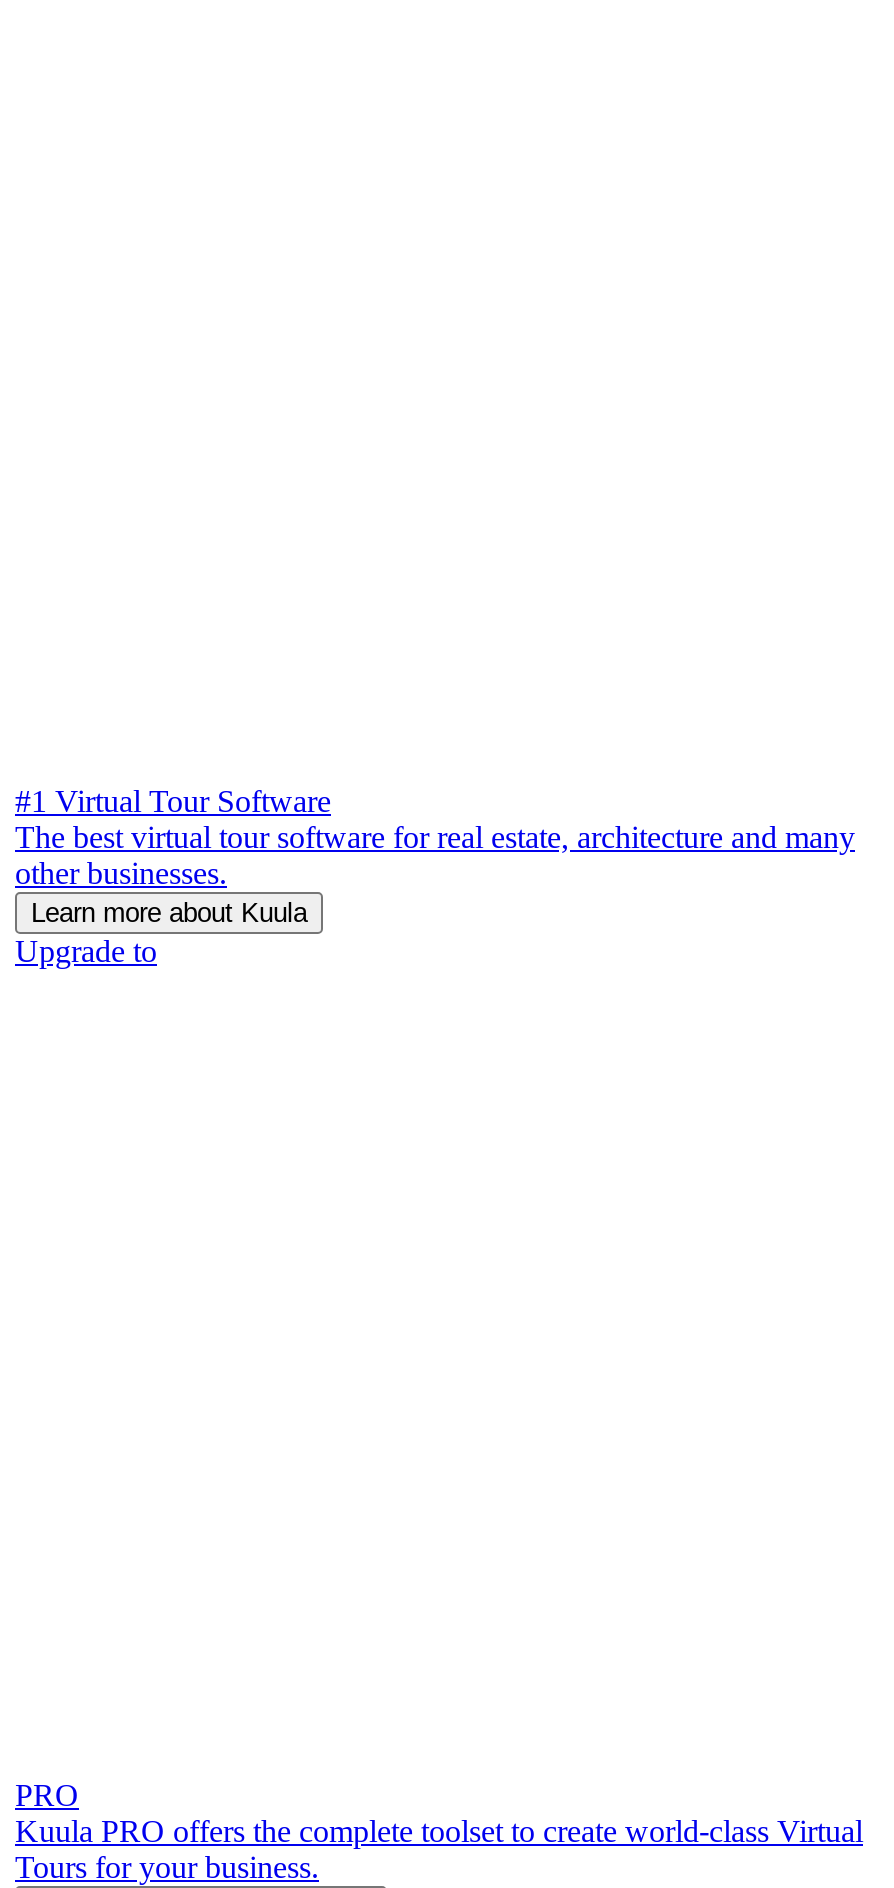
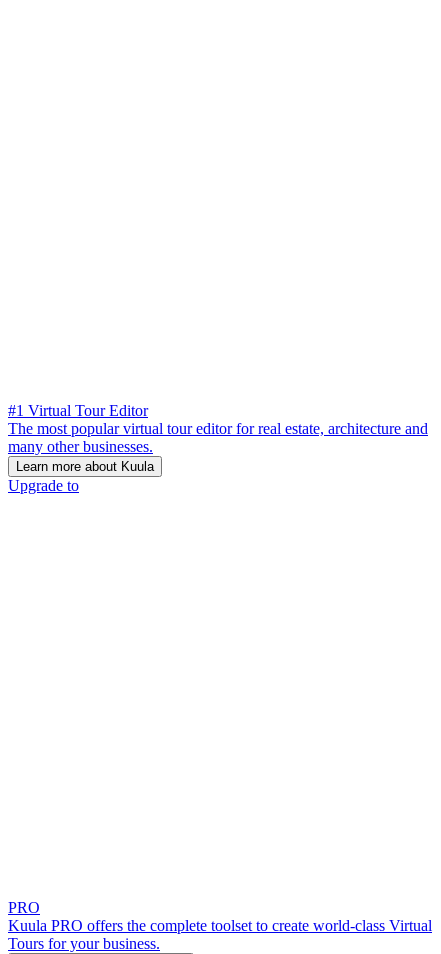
[15,784,855,890] #1 Virtual Tour Software | The best virtual tour software for real estate, architecture and many | other businesses. -> [8,402,428,455] #1 Virtual Tour Editor | The most popular virtual tour editor for real estate, architecture and | many other businesses.

